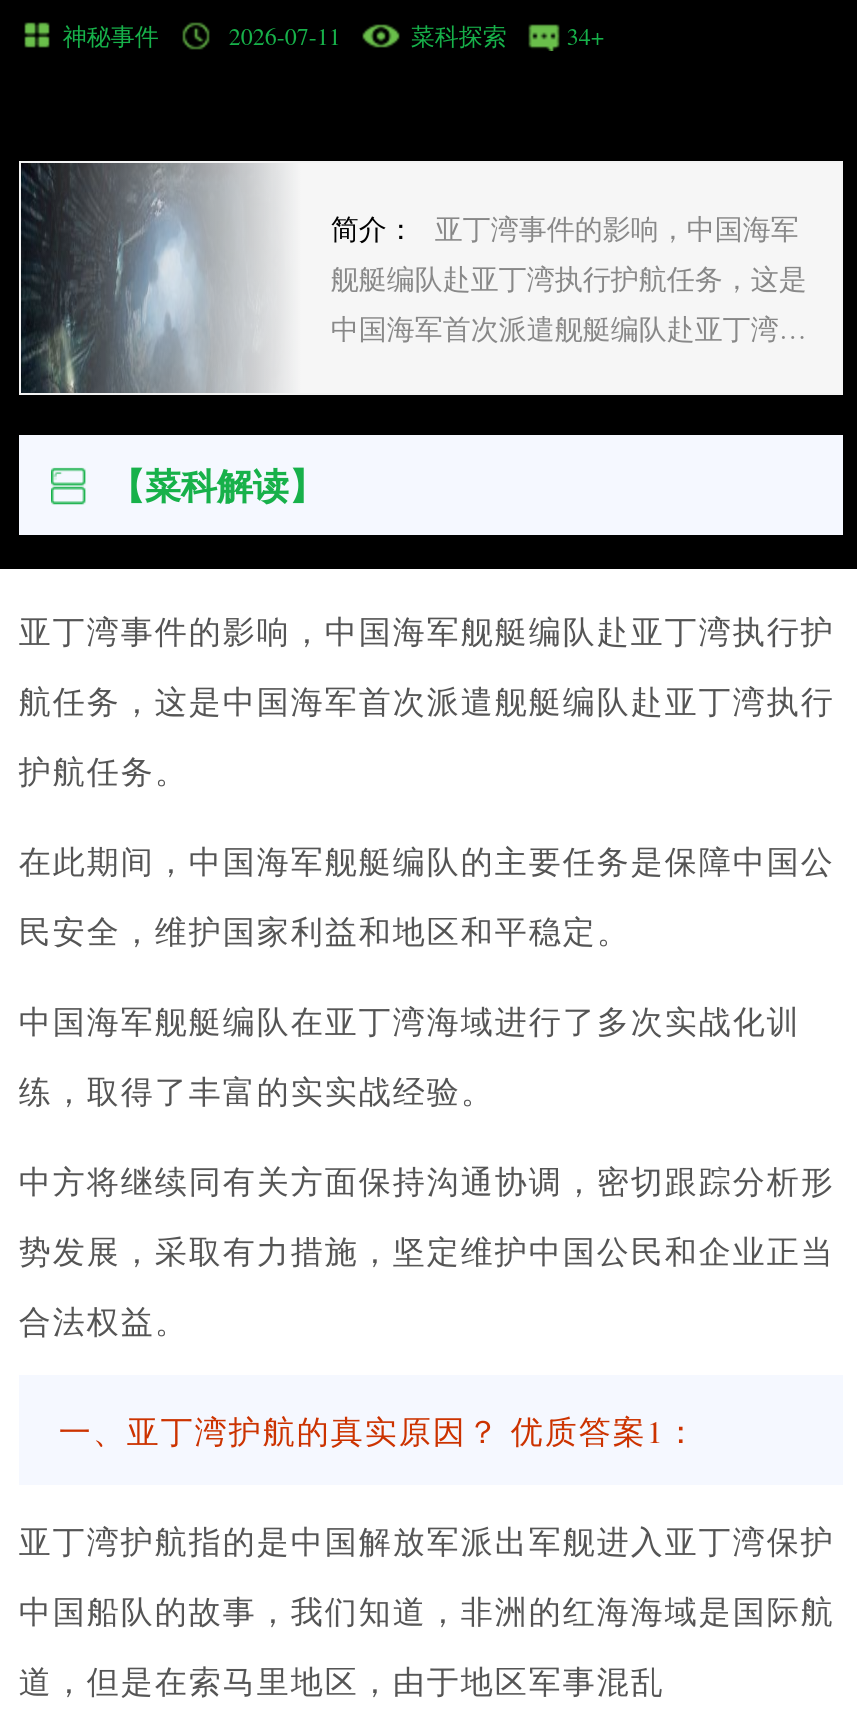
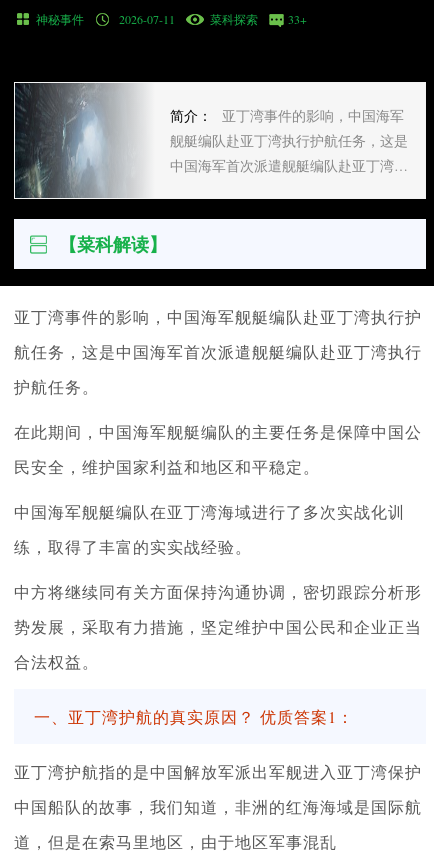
[411,19,605,51] 菜科探索 34+ -> [210,11,307,27] 菜科探索 33+

